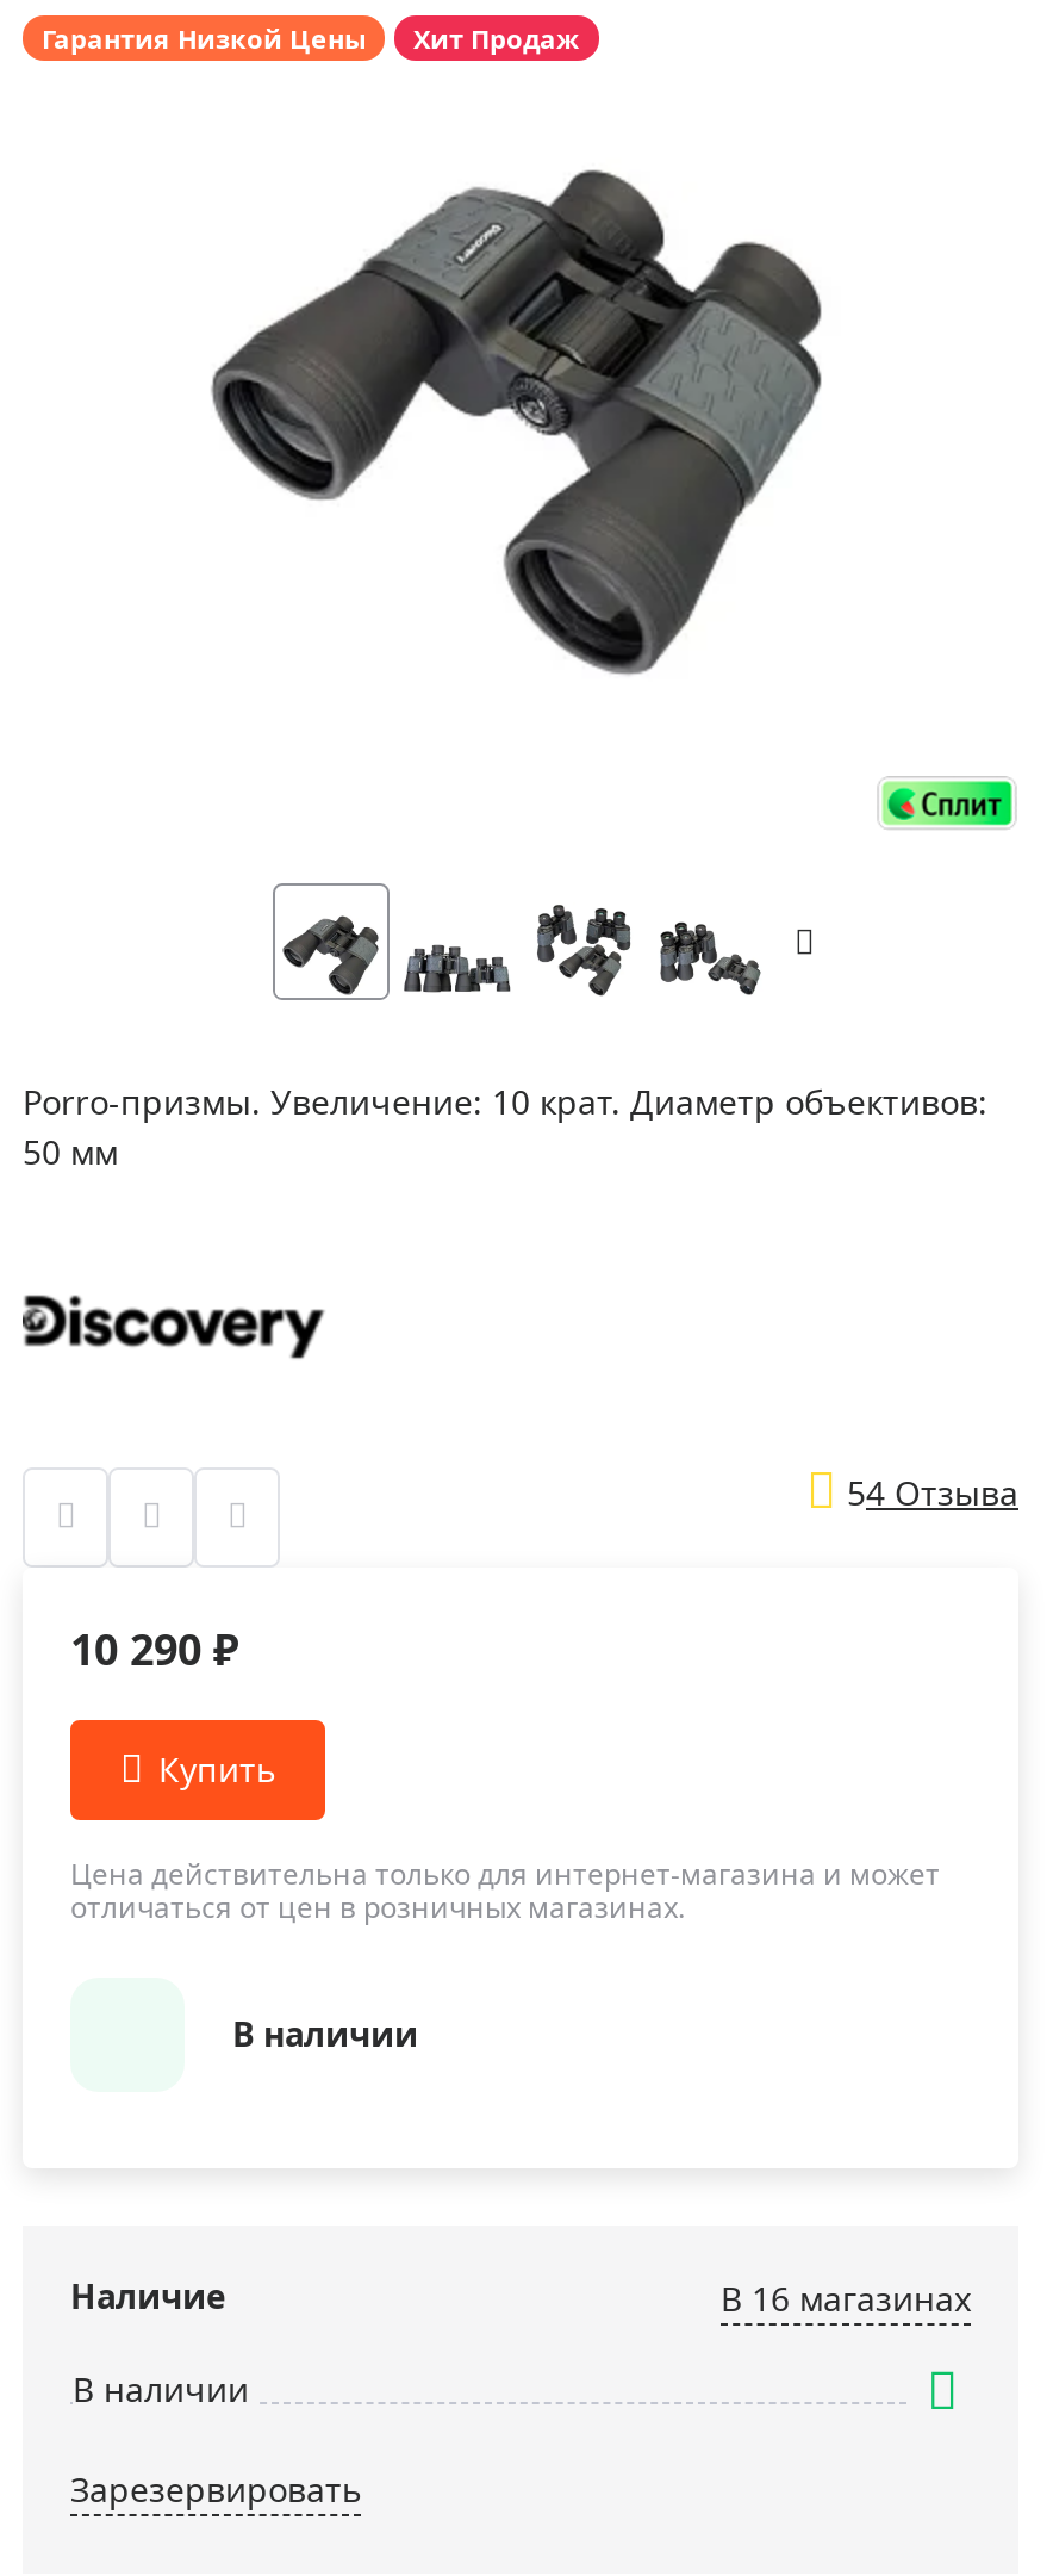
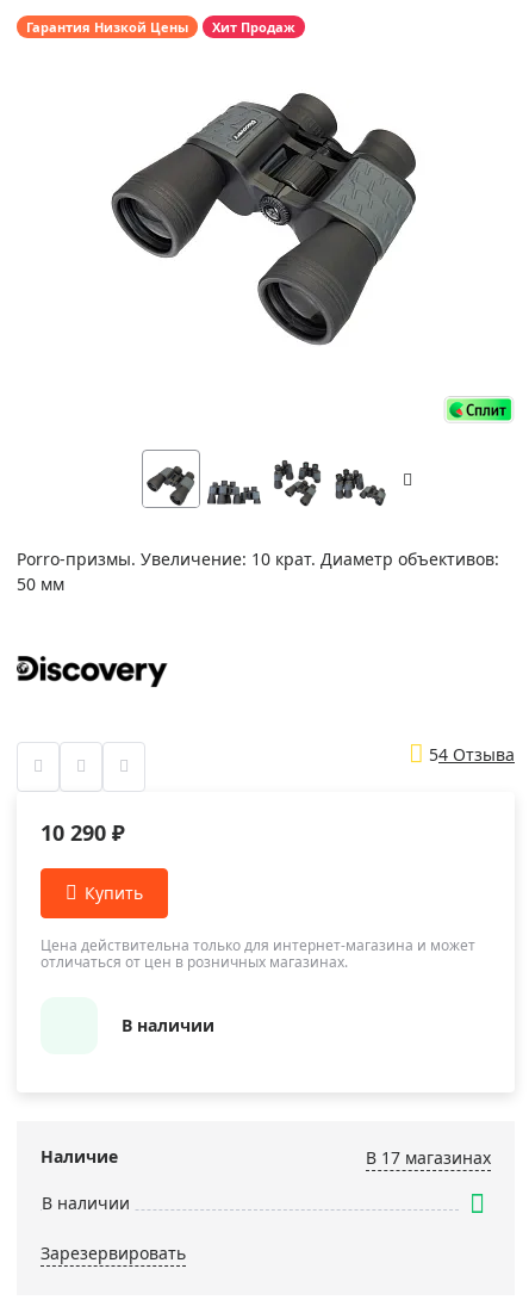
[721,2275,971,2321] В 16 магазинах -> [366,1146,491,1169] В 17 магазинах

